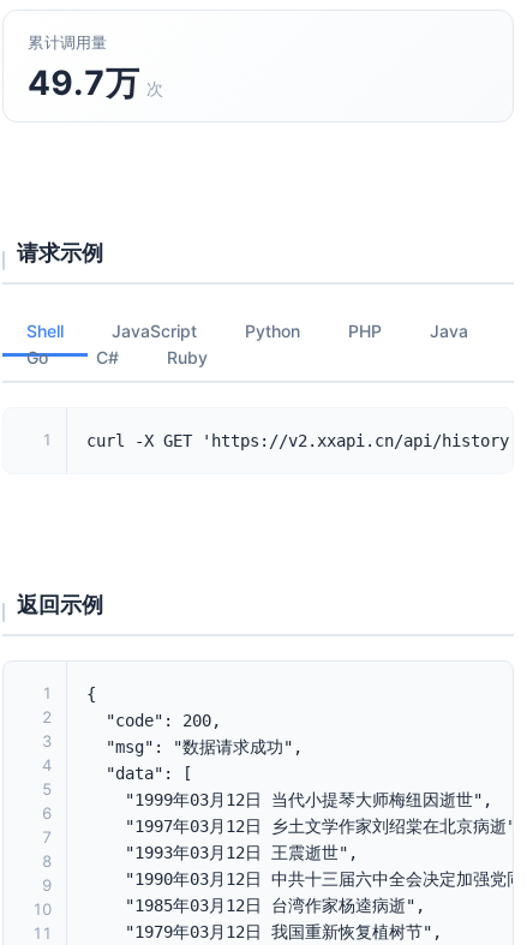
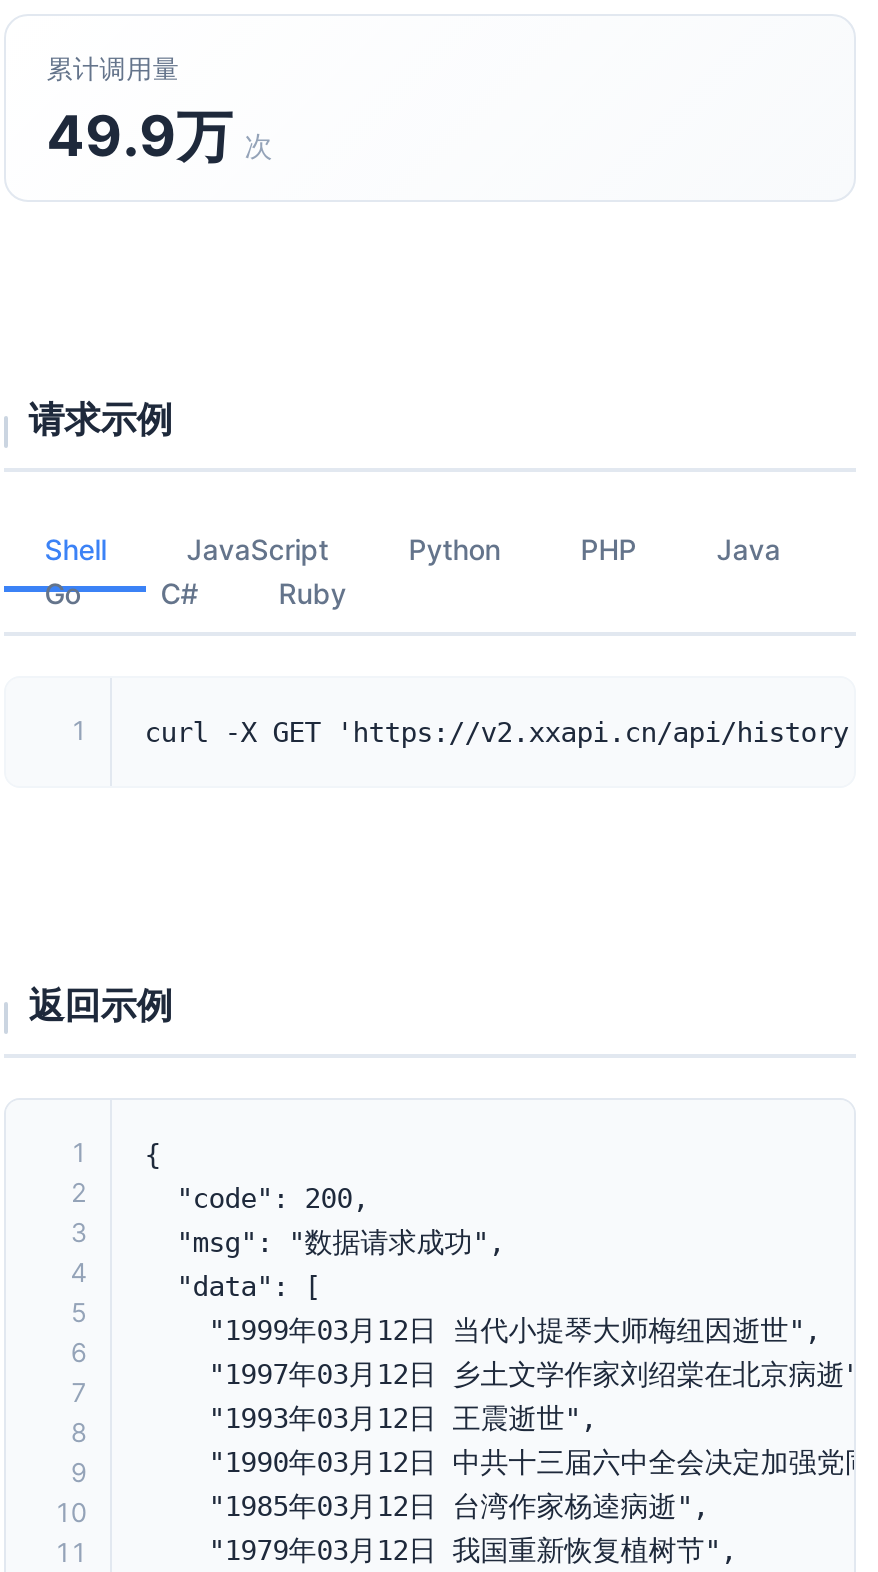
[28,62,164,103] 49.7万 次 -> [46,102,272,170] 49.9万 次

